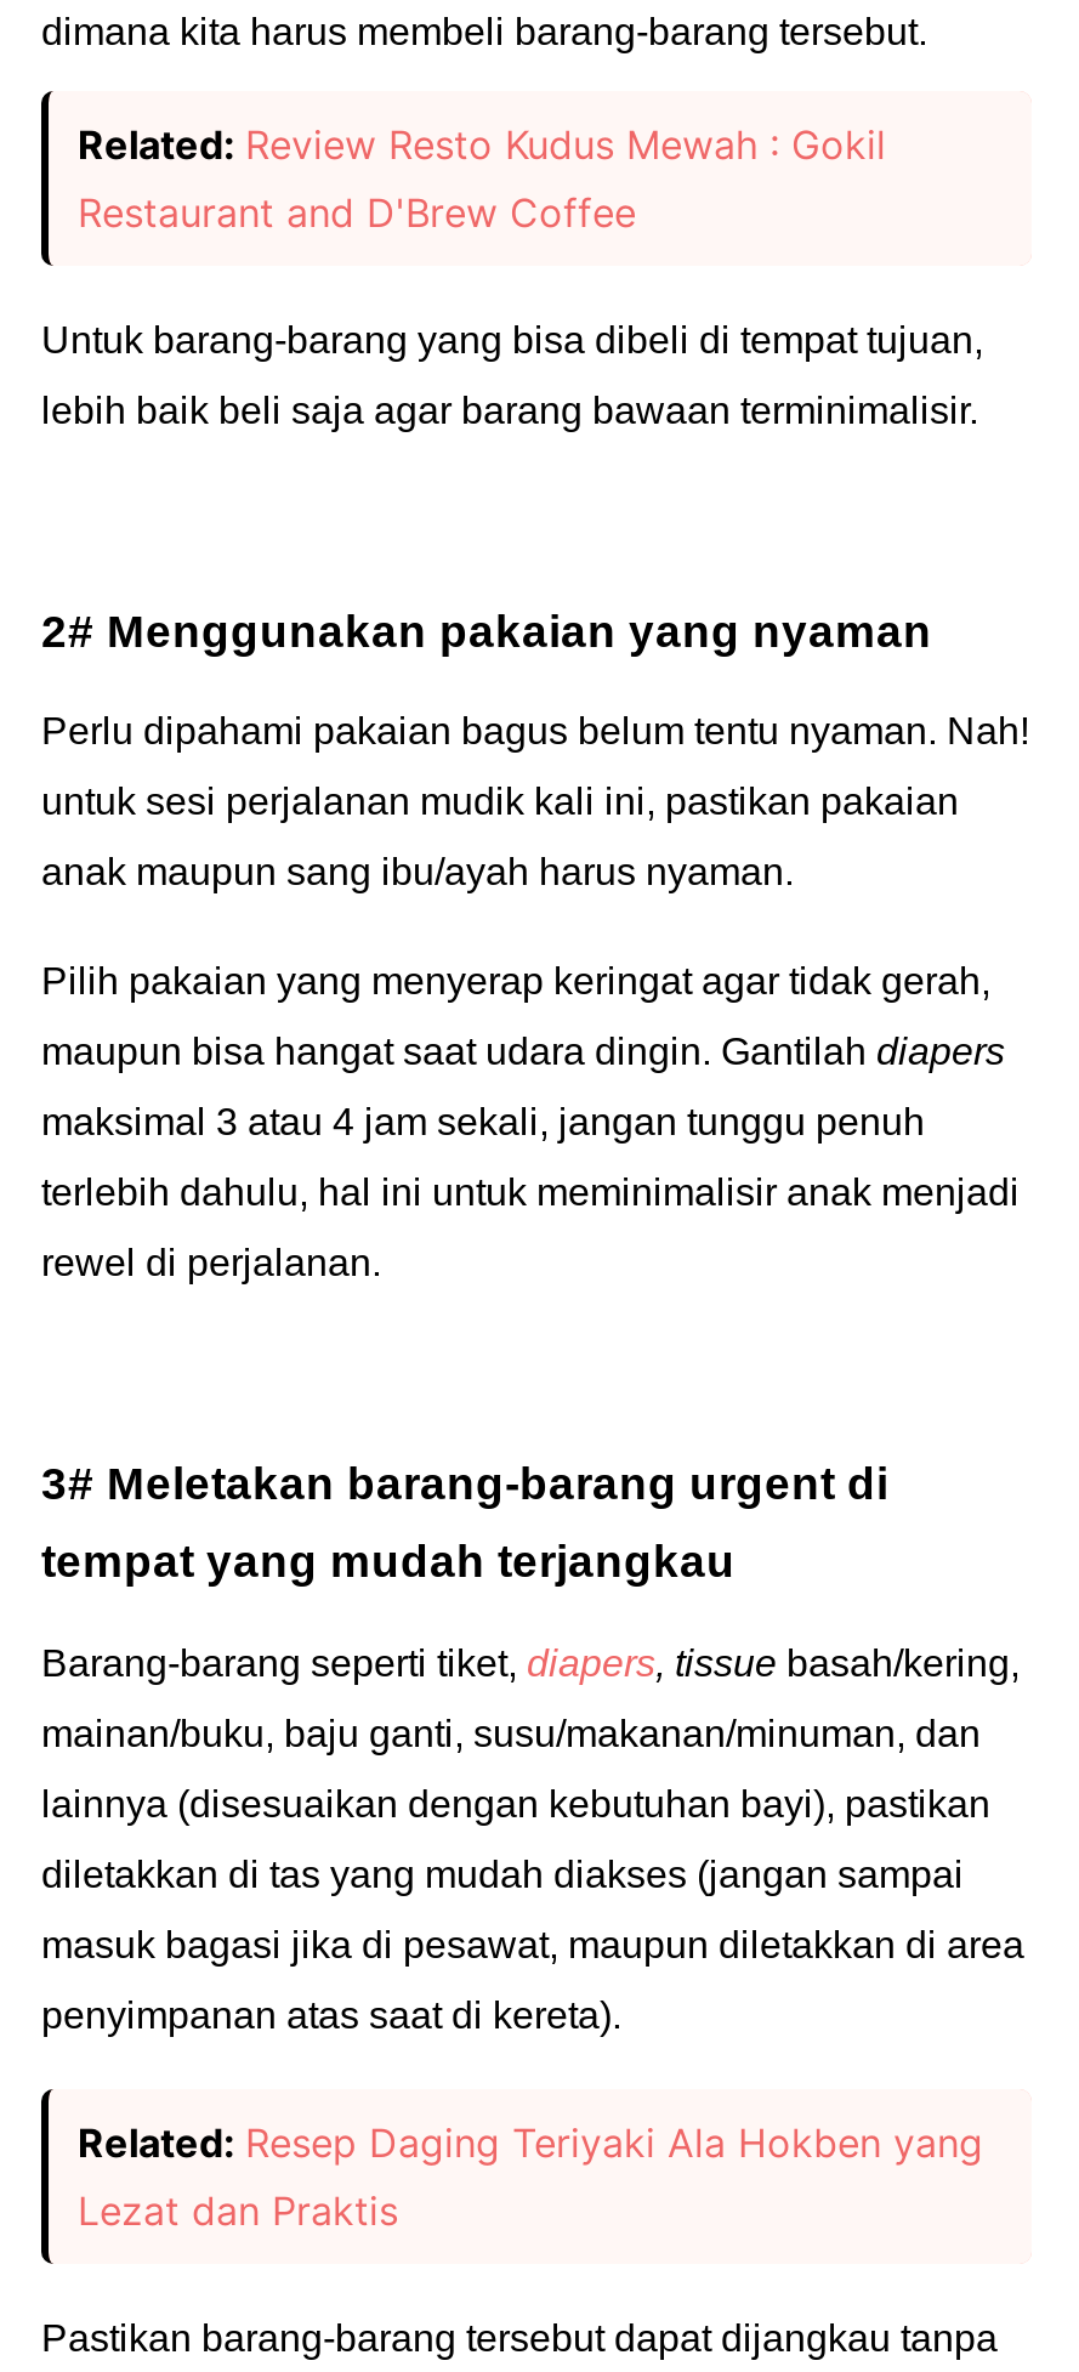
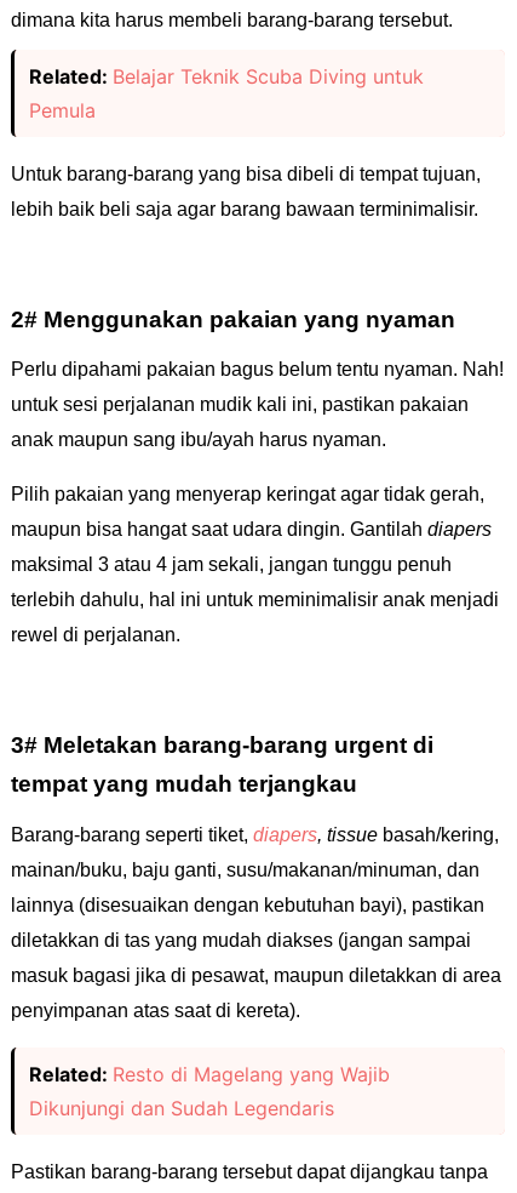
[78,120,886,237] Related: Review Resto Kudus Mewah : Gokil | Restaurant and D'Brew Coffee -> [29,64,424,123] Related: Belajar Teknik Scuba Diving untuk | Pemula
[78,2118,983,2235] Related: Resep Daging Teriyaki Ala Hokben yang | Lezat dan Praktis -> [29,1062,390,1120] Related: Resto di Magelang yang Wajib | Dikunjungi dan Sudah Legendaris

